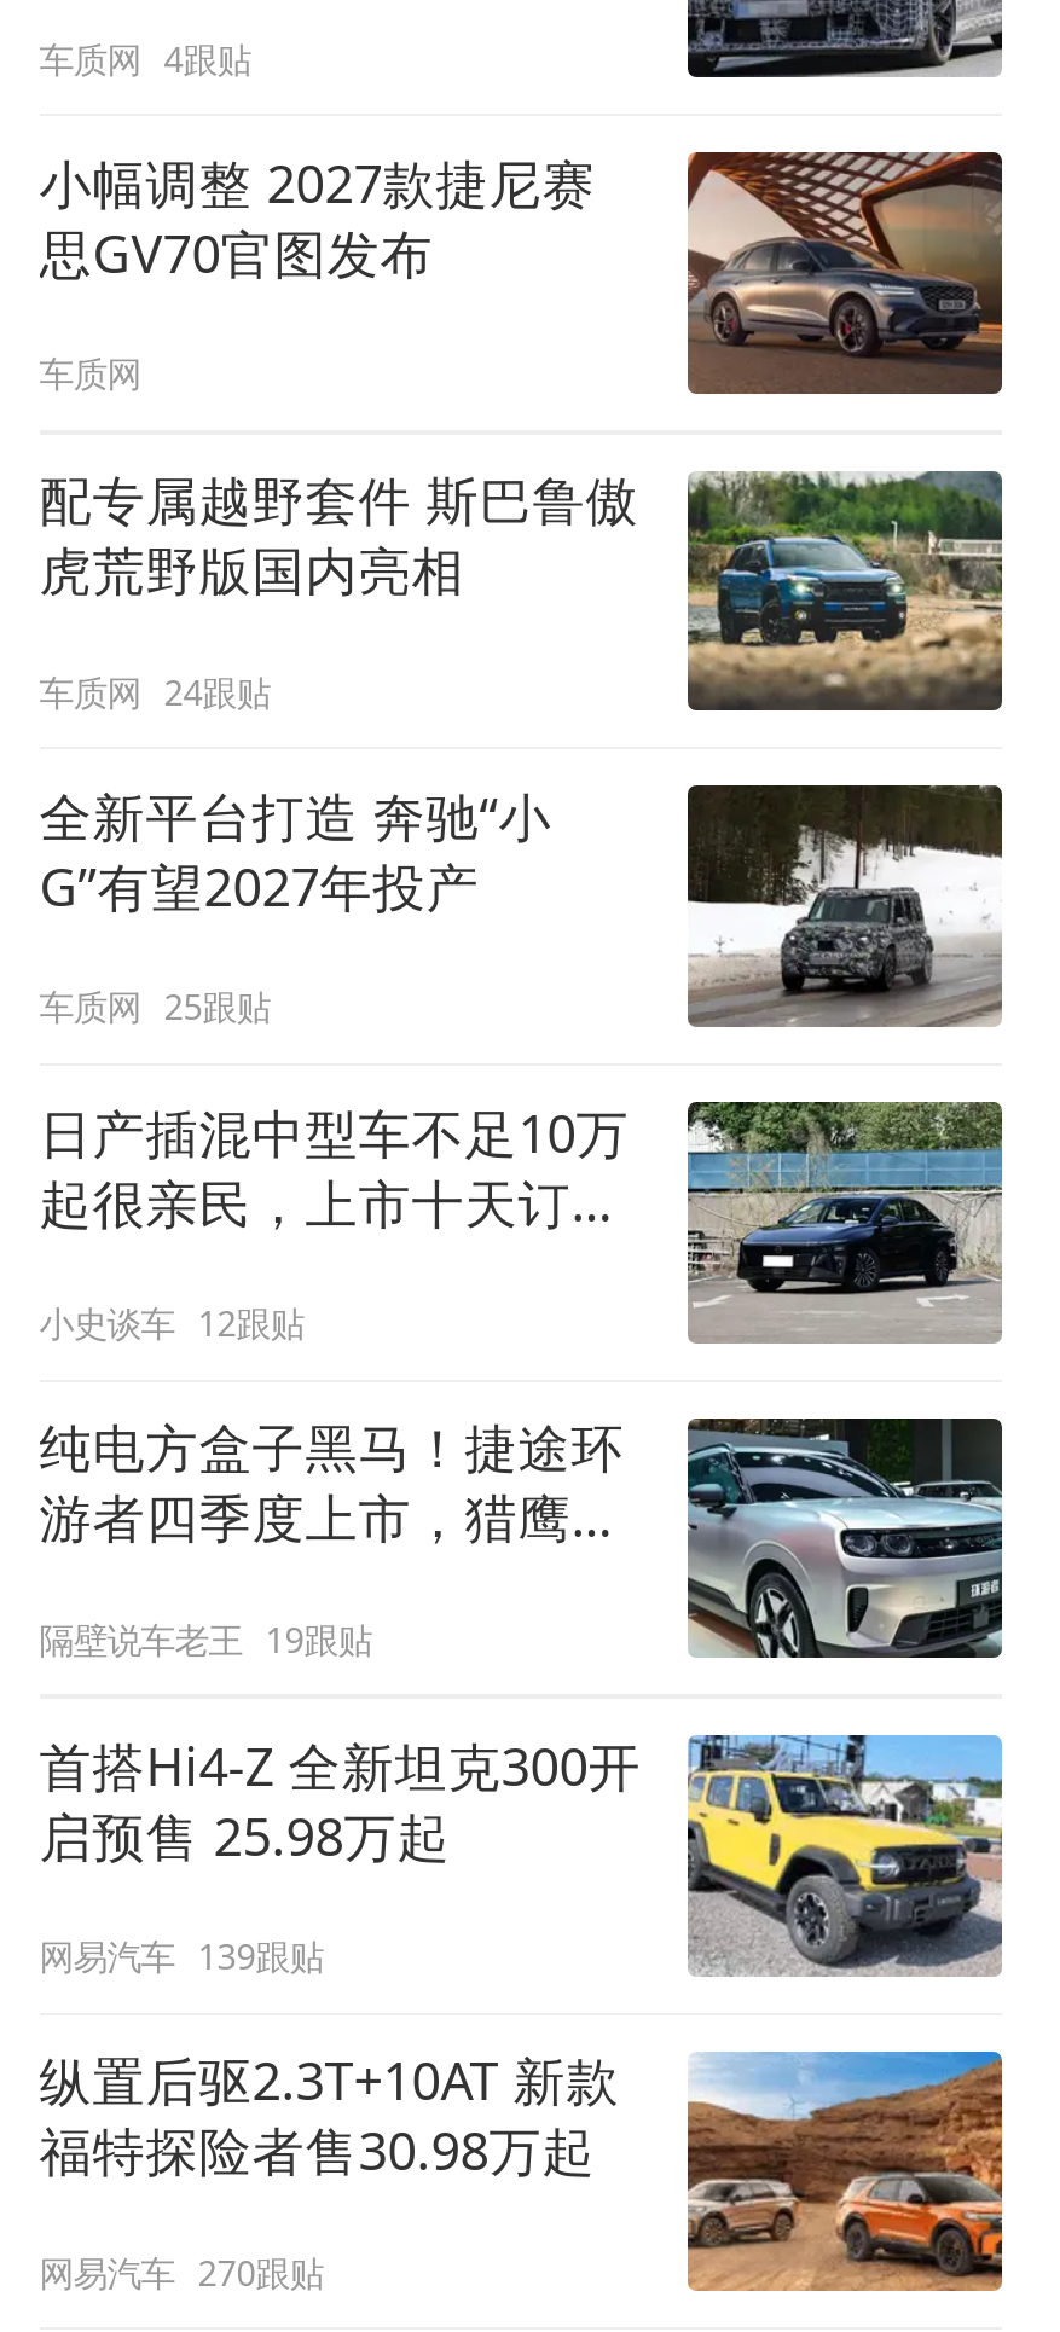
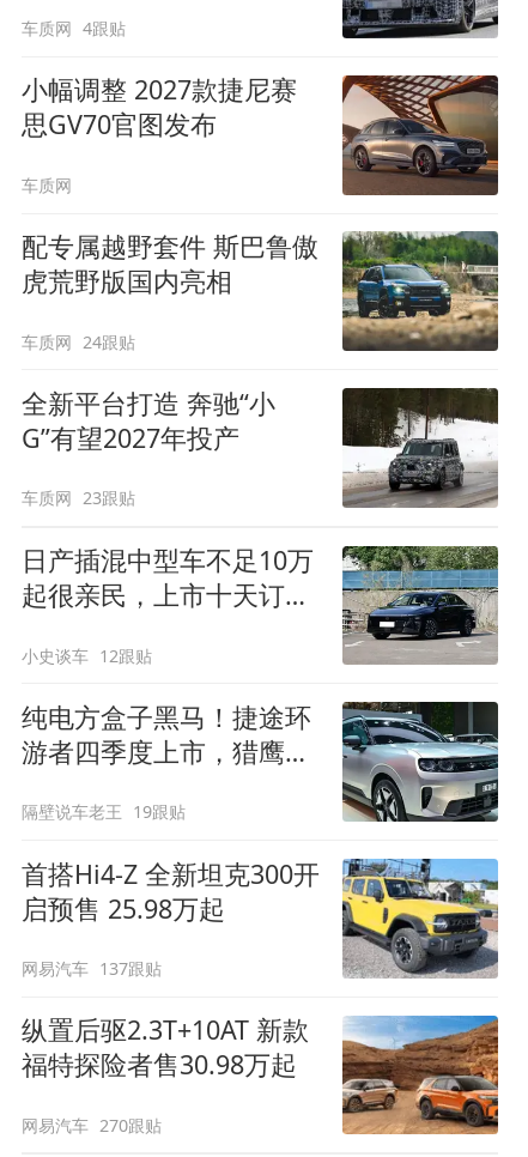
[39,984,270,1030] 车质网 25跟贴 -> [21,487,136,509] 车质网 23跟贴
[39,1933,323,1979] 网易汽车 139跟贴 -> [21,957,162,980] 网易汽车 137跟贴

